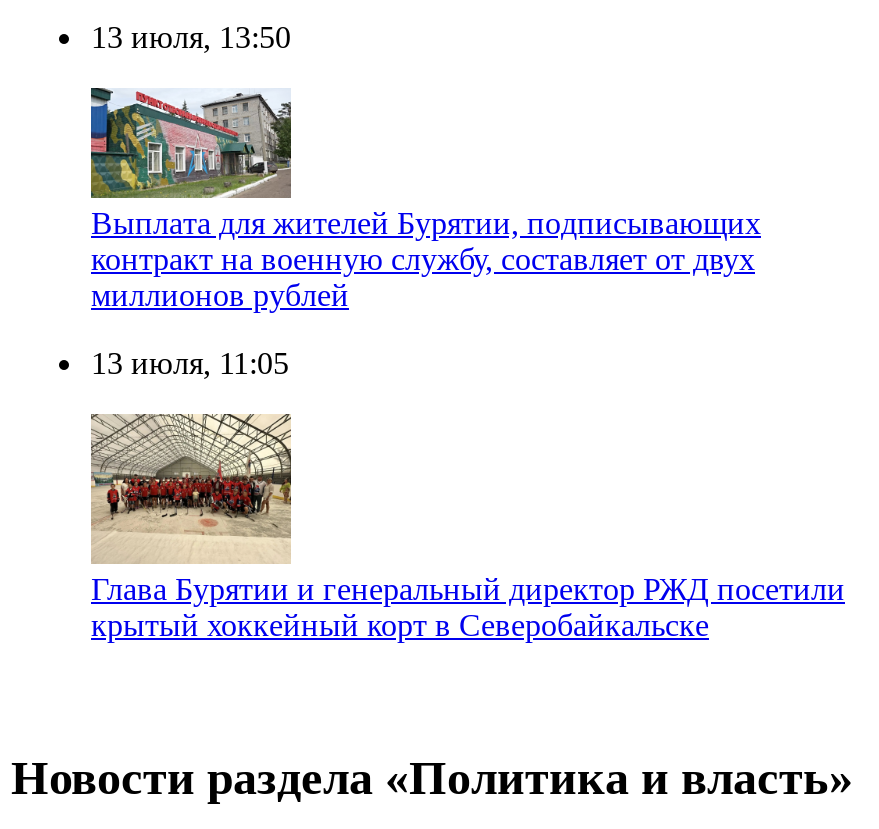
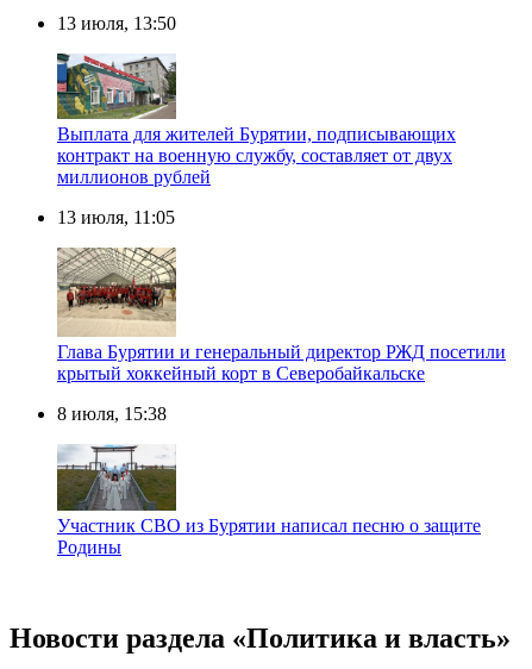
none -> [56,444,481,557] [image] | Участник СВО из Бурятии написал песню о защите | Родины
none -> [57,404,167,424] 8 июля, 15:38

